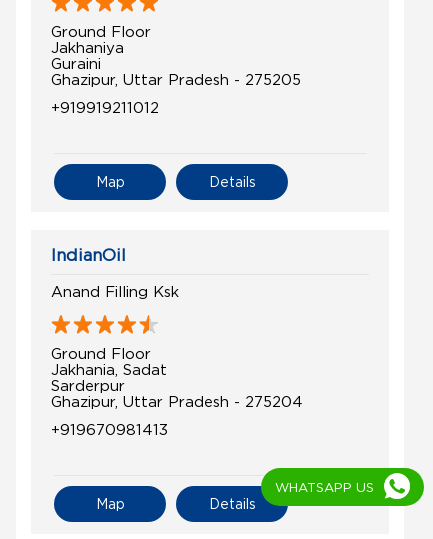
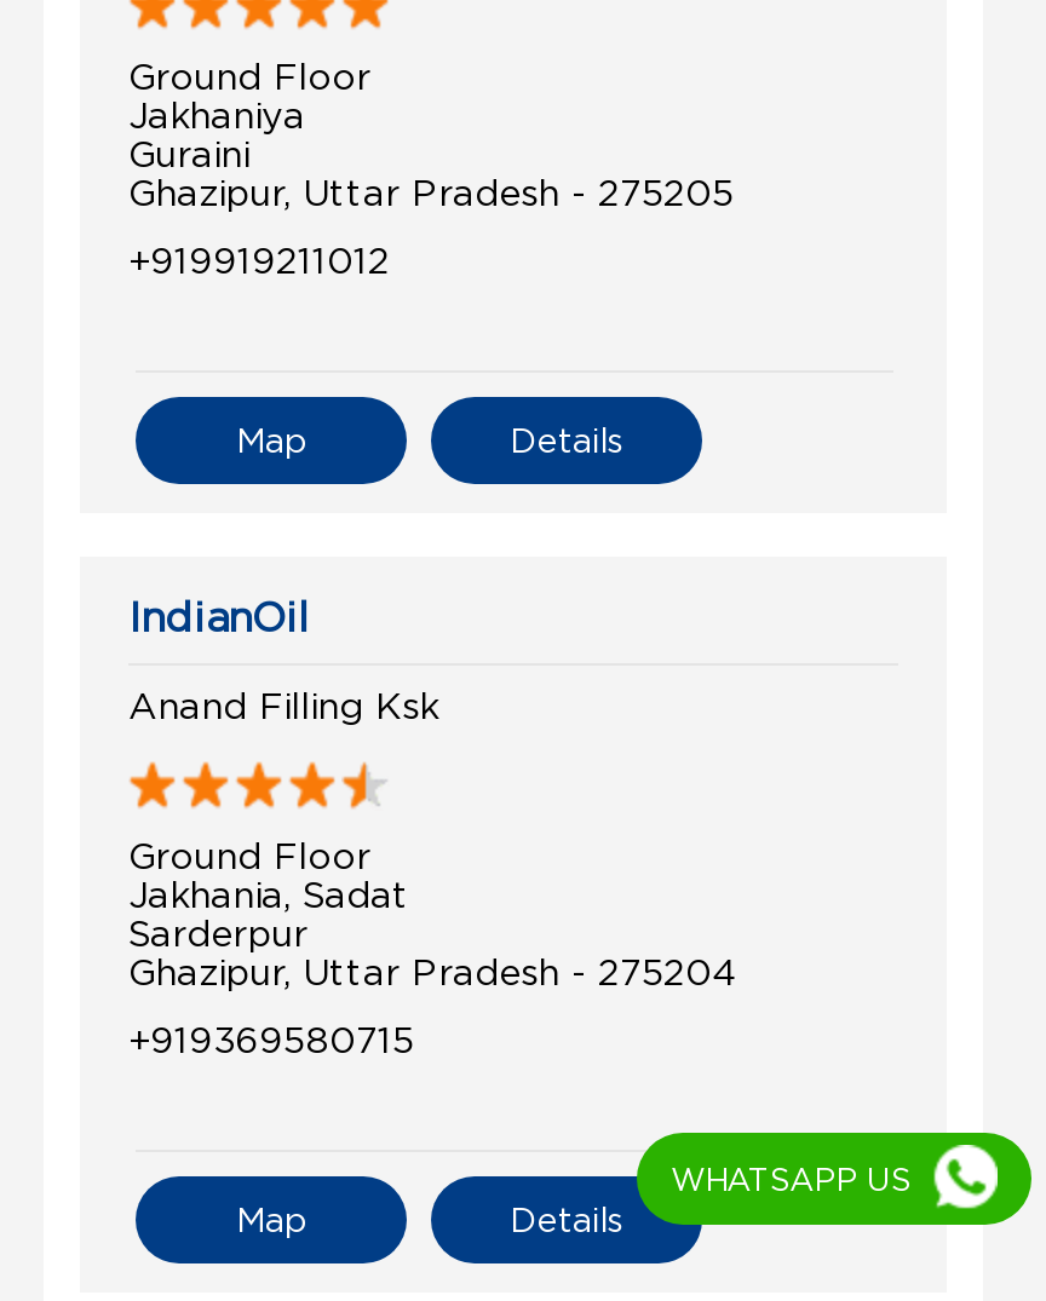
[51,421,168,437] +919670981413 -> [128,1020,414,1058] +919369580715

